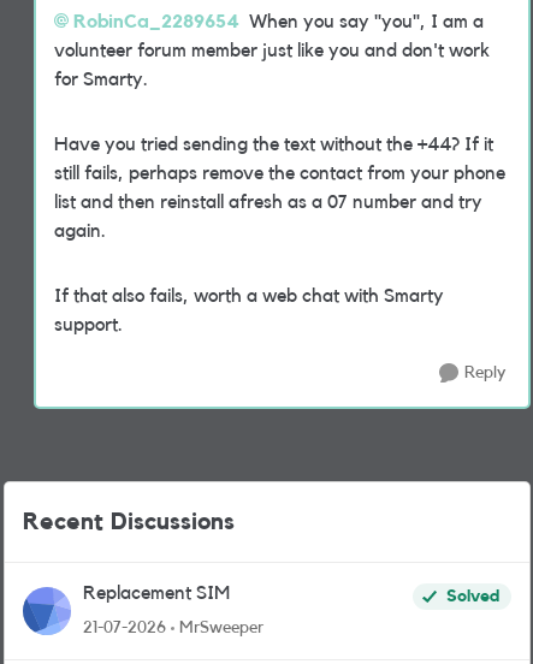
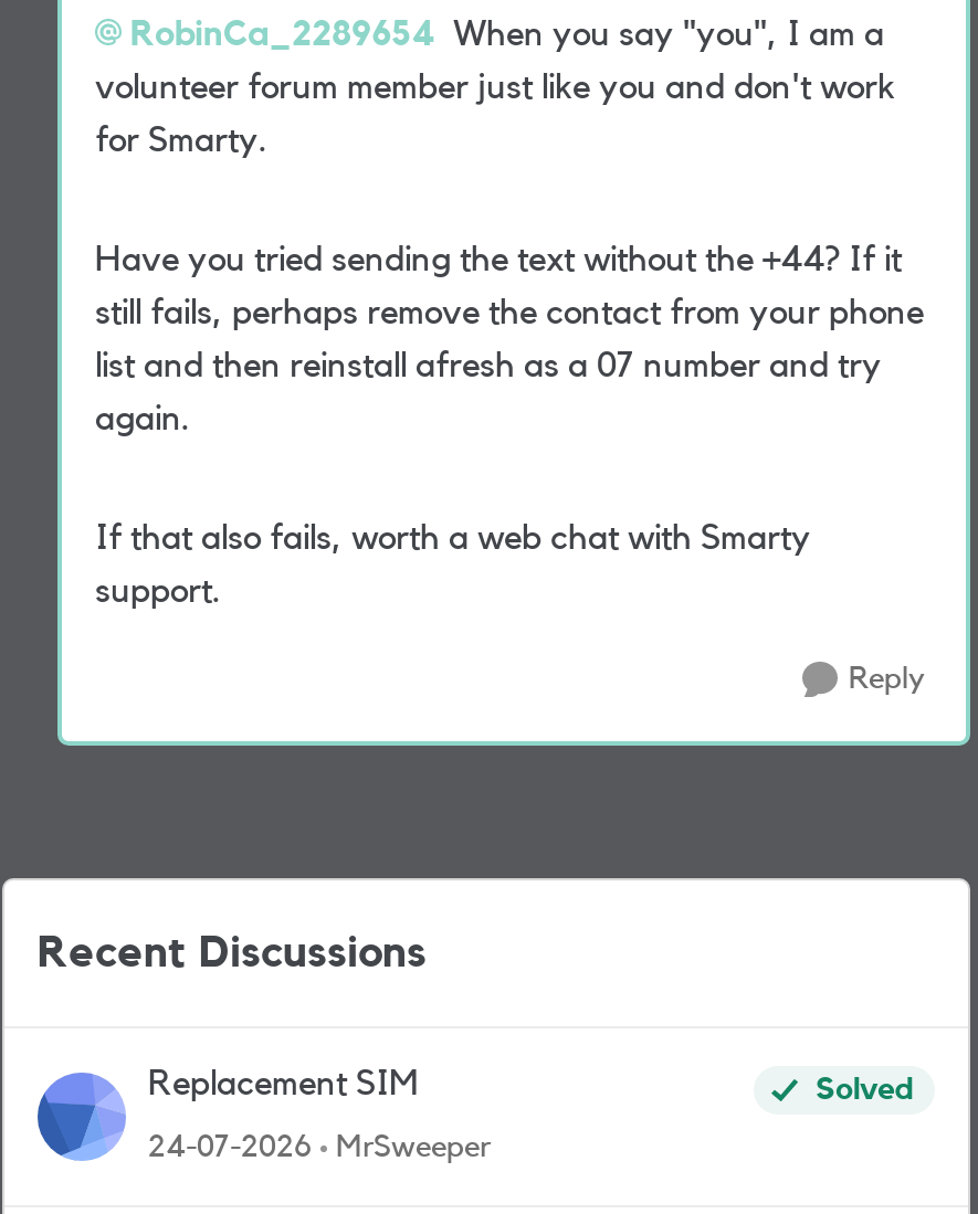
[83,619,263,636] 21-07-2026 MrSweeper -> [148,1132,491,1163] 24-07-2026 MrSweeper

